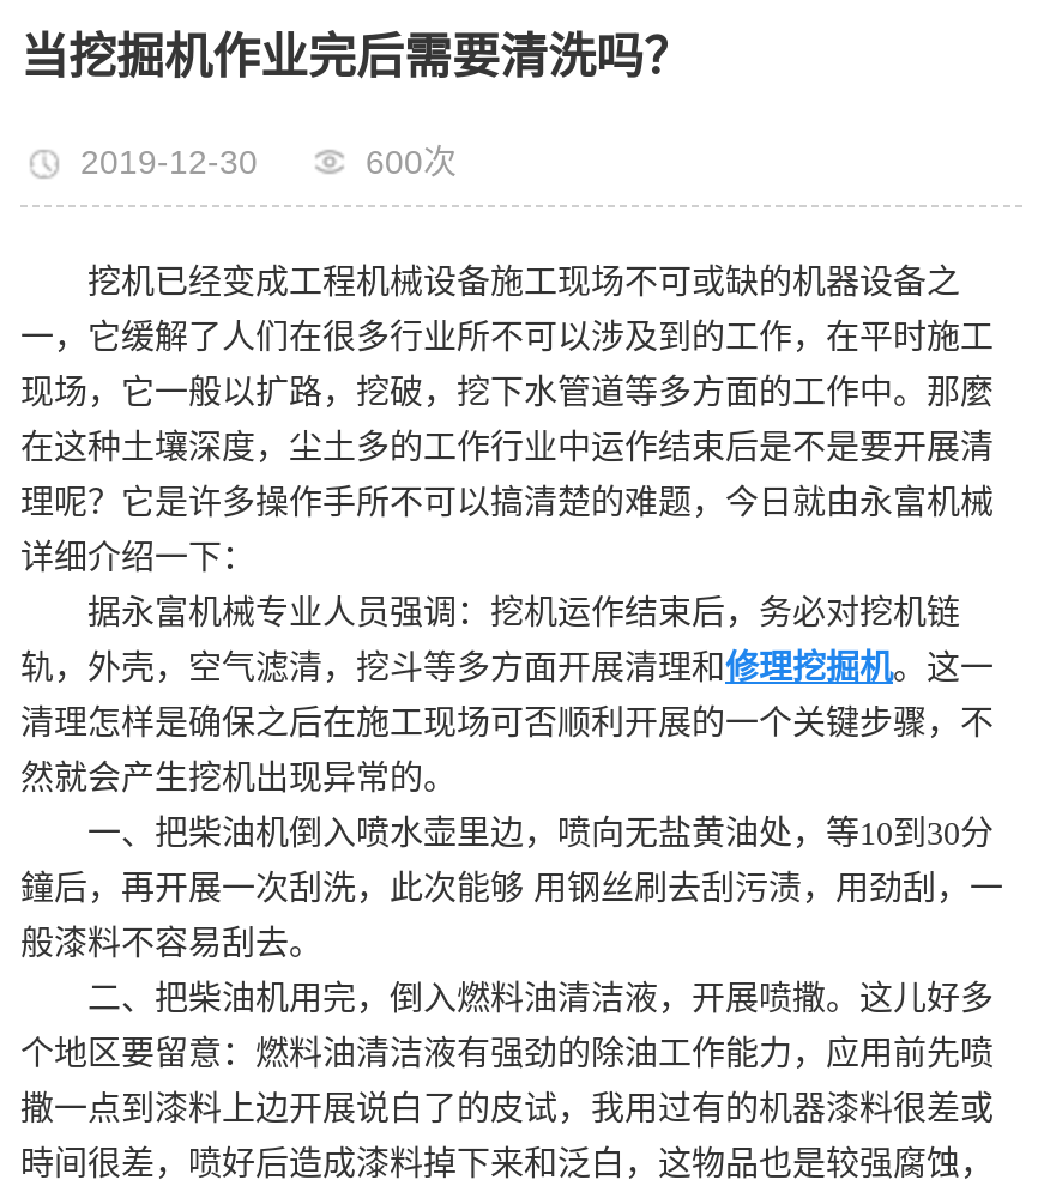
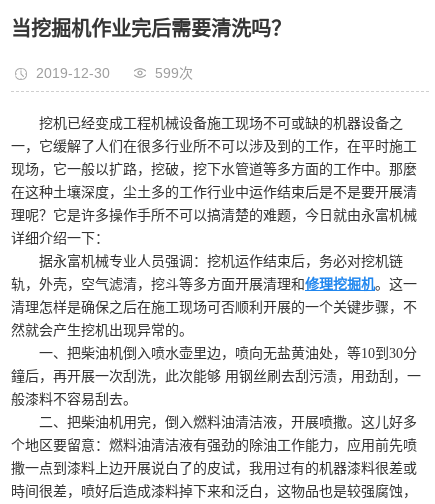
[366,142,457,180] 600次 -> [155,65,193,81] 599次

